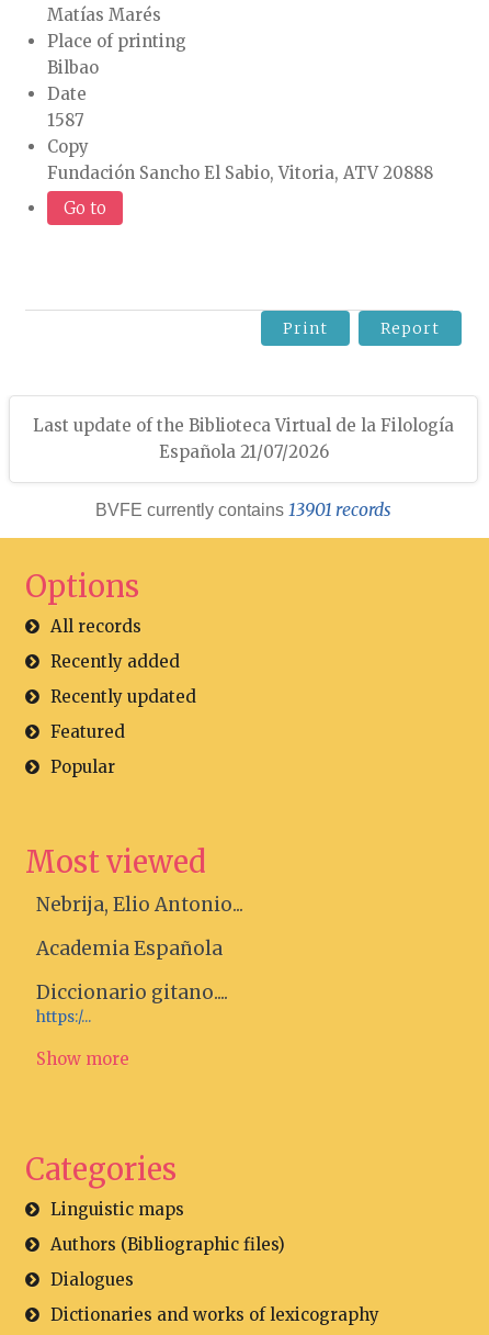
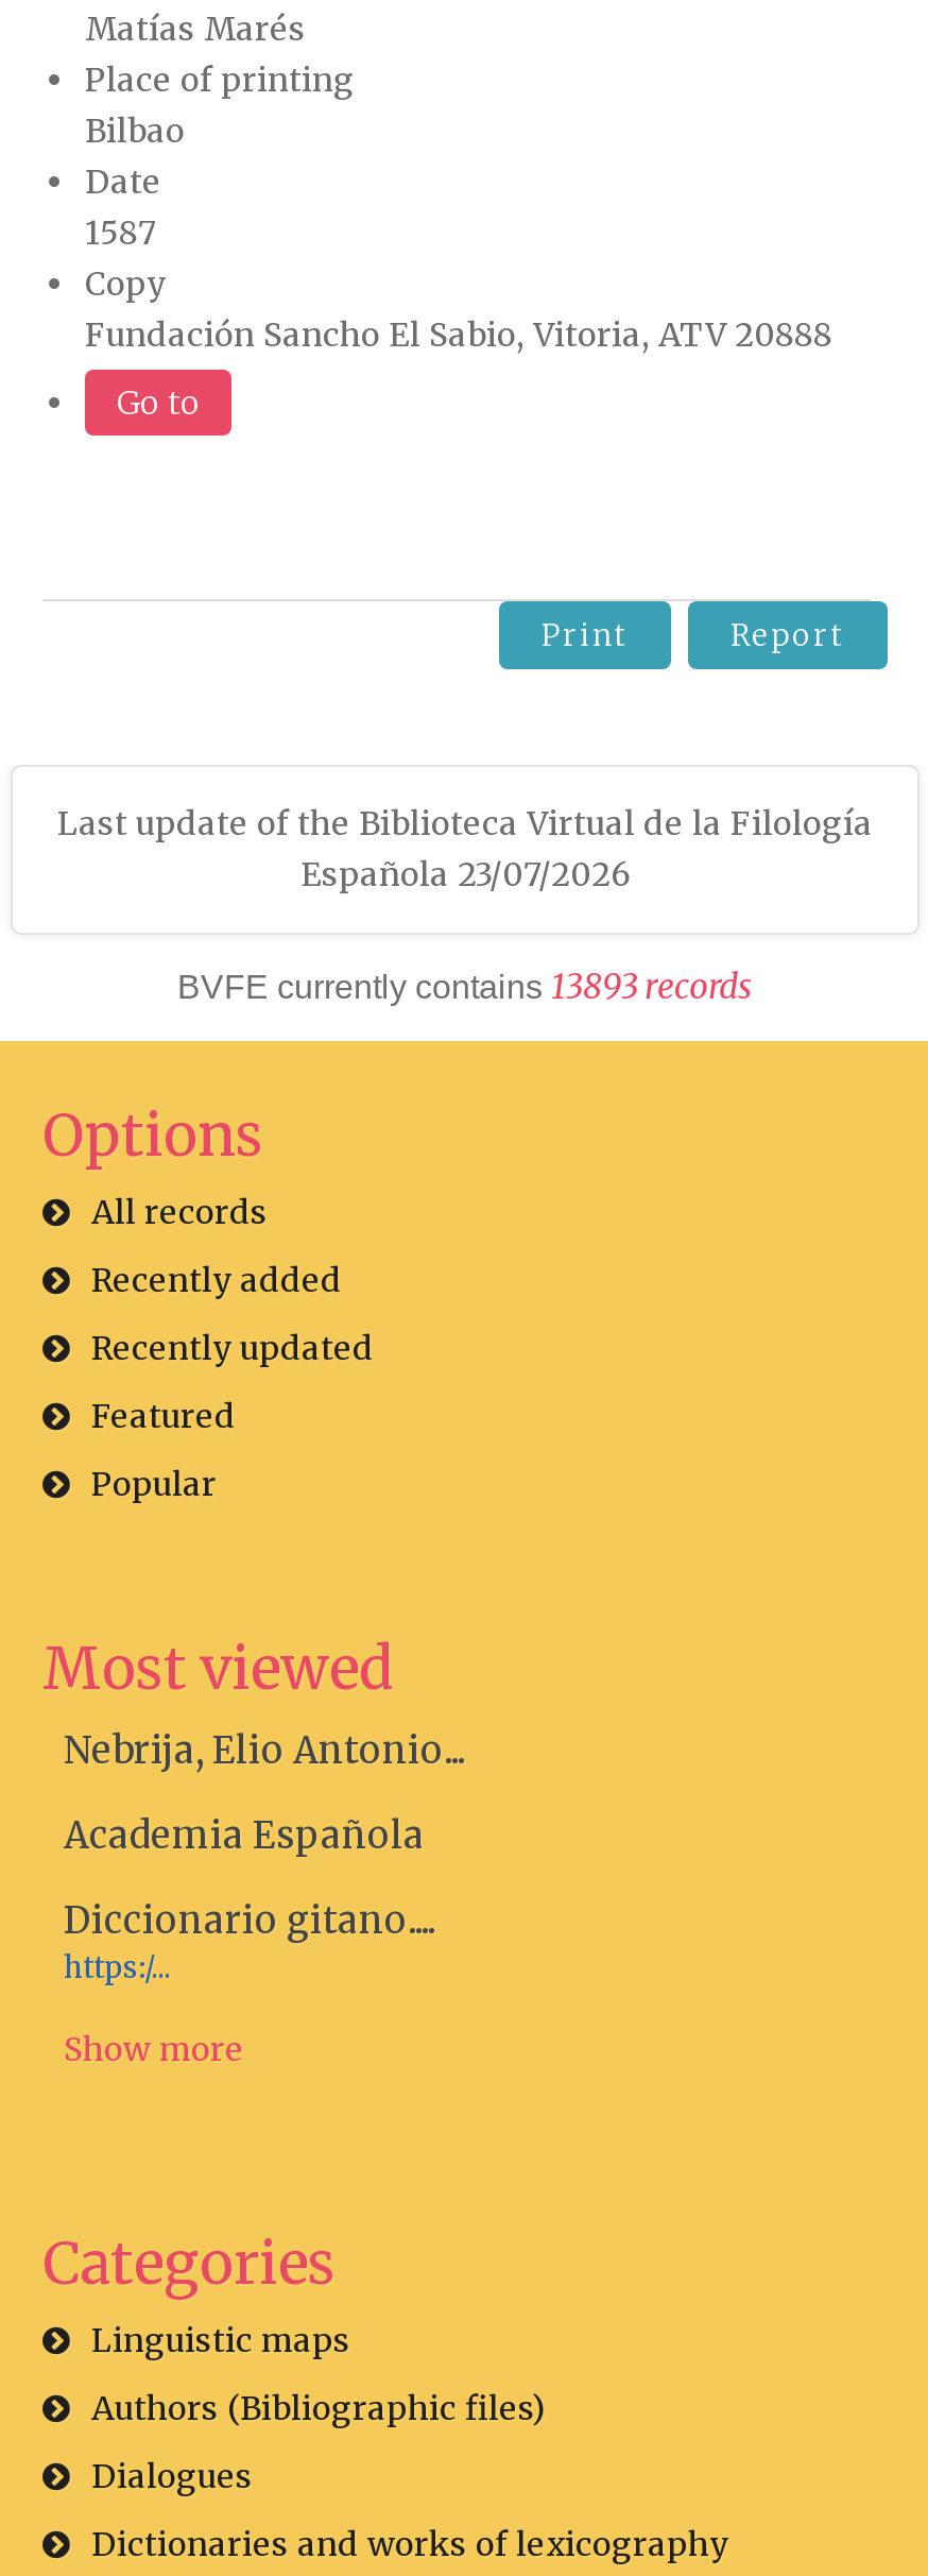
[158,441,328,462] Española 21/07/2026 -> [300,854,630,894] Española 23/07/2026
[95,500,391,520] BVFE currently contains 13901 records -> [177,967,753,1007] BVFE currently contains 13893 records

